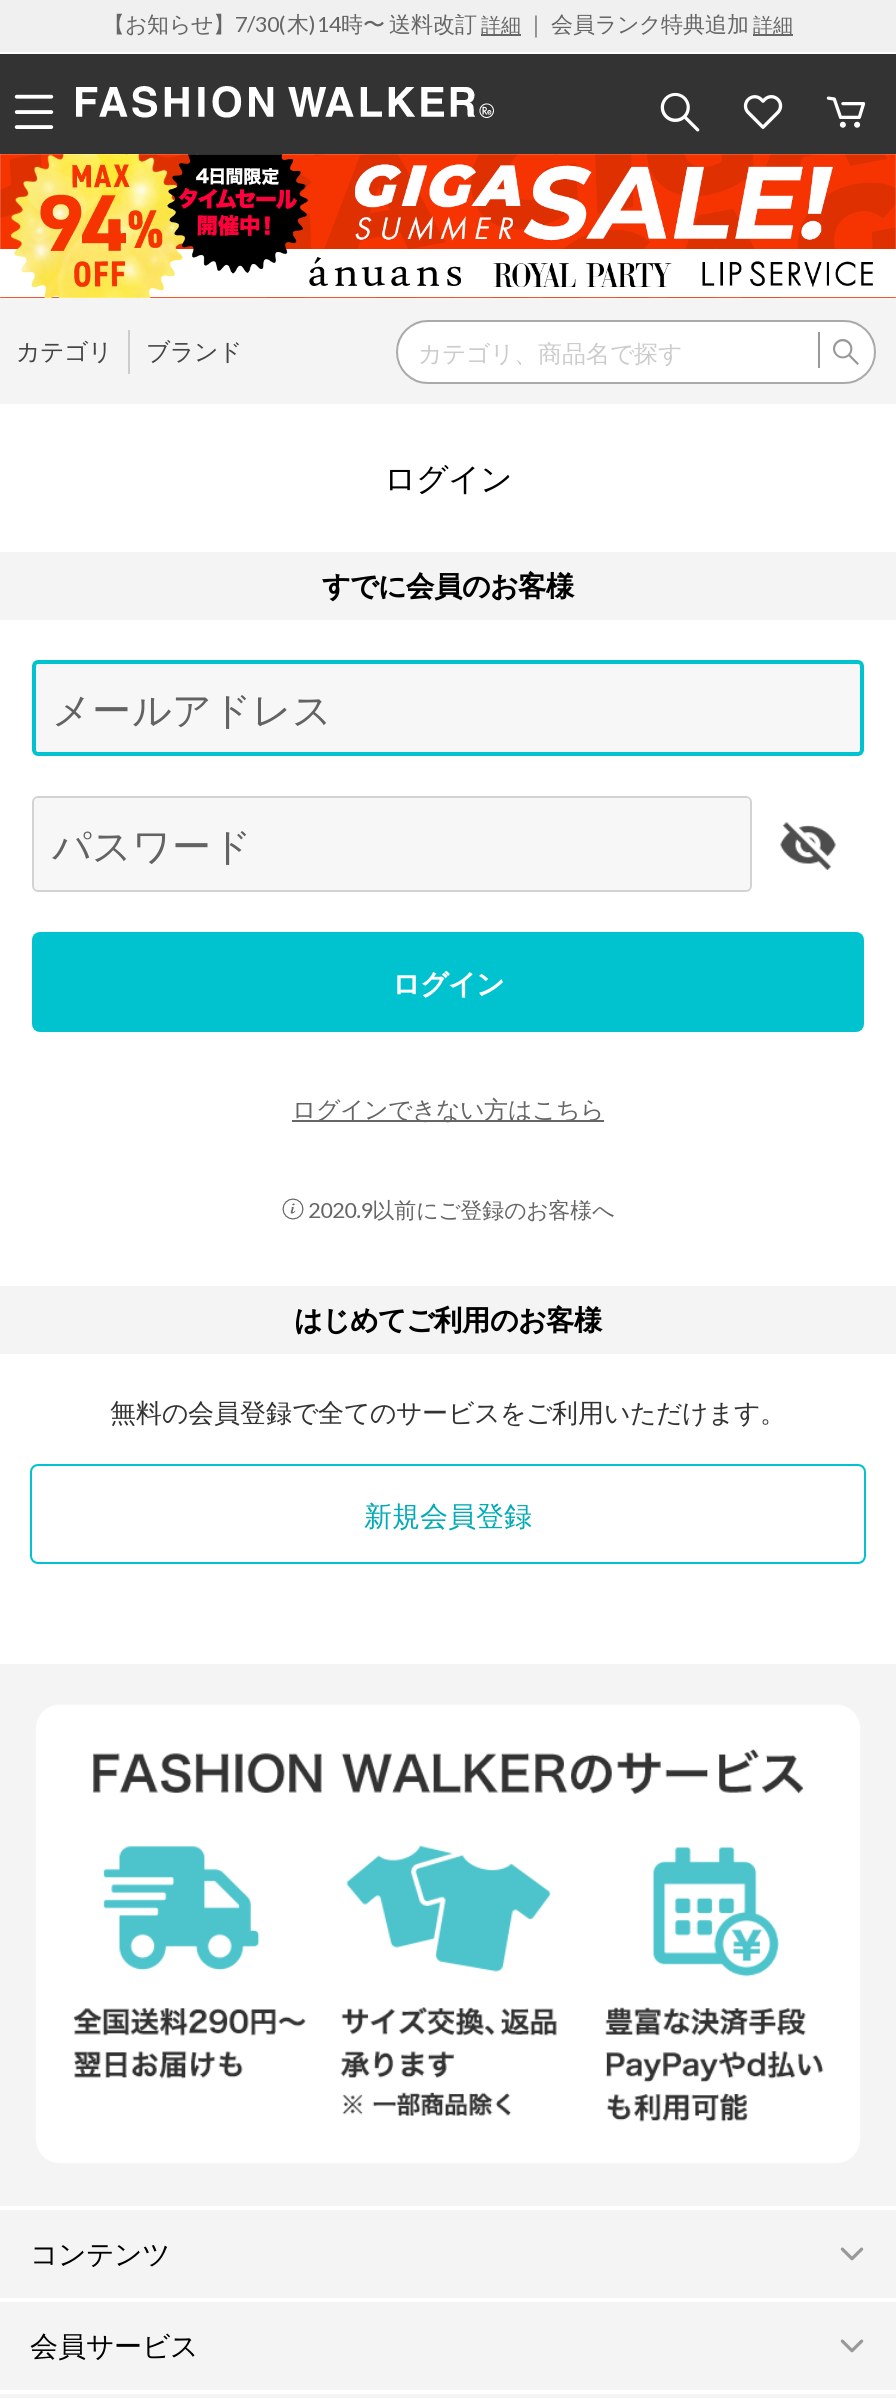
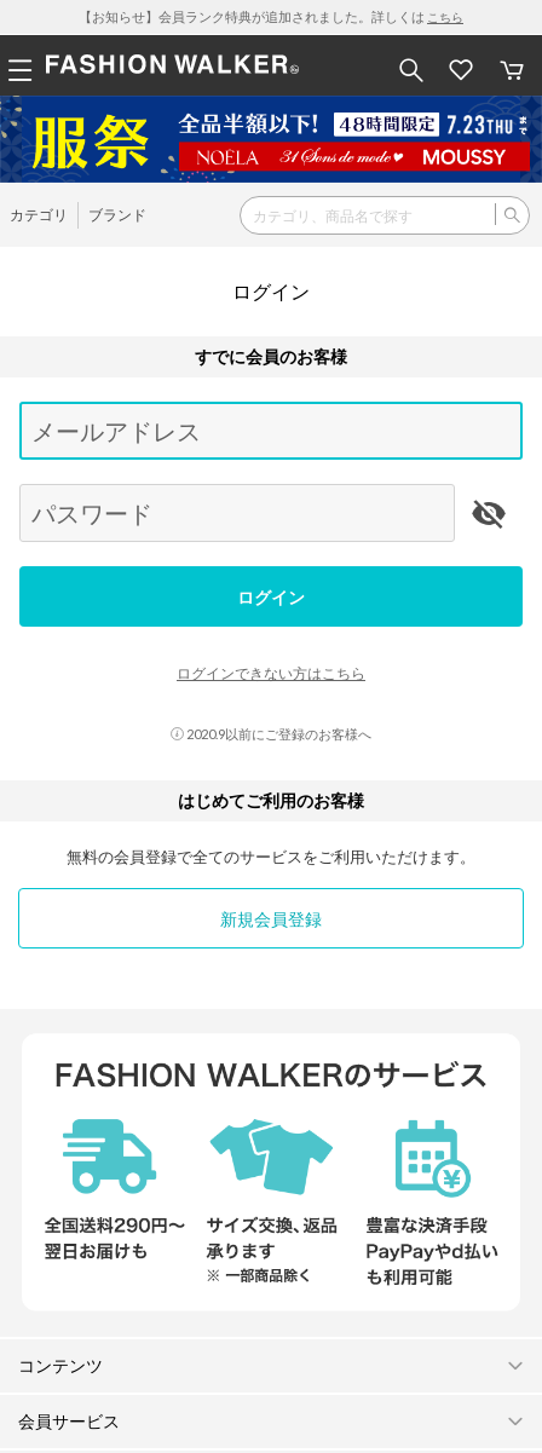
[103,10,793,36] 【お知らせ】7/30(木)14時〜 送料改訂詳細｜ 会員ランク特典追加詳細 -> [79,8,463,24] 【お知らせ】会員ランク特典が追加されました。詳しくはこちら
[6,152,890,300] [image] -> [4,96,538,184] [image]

